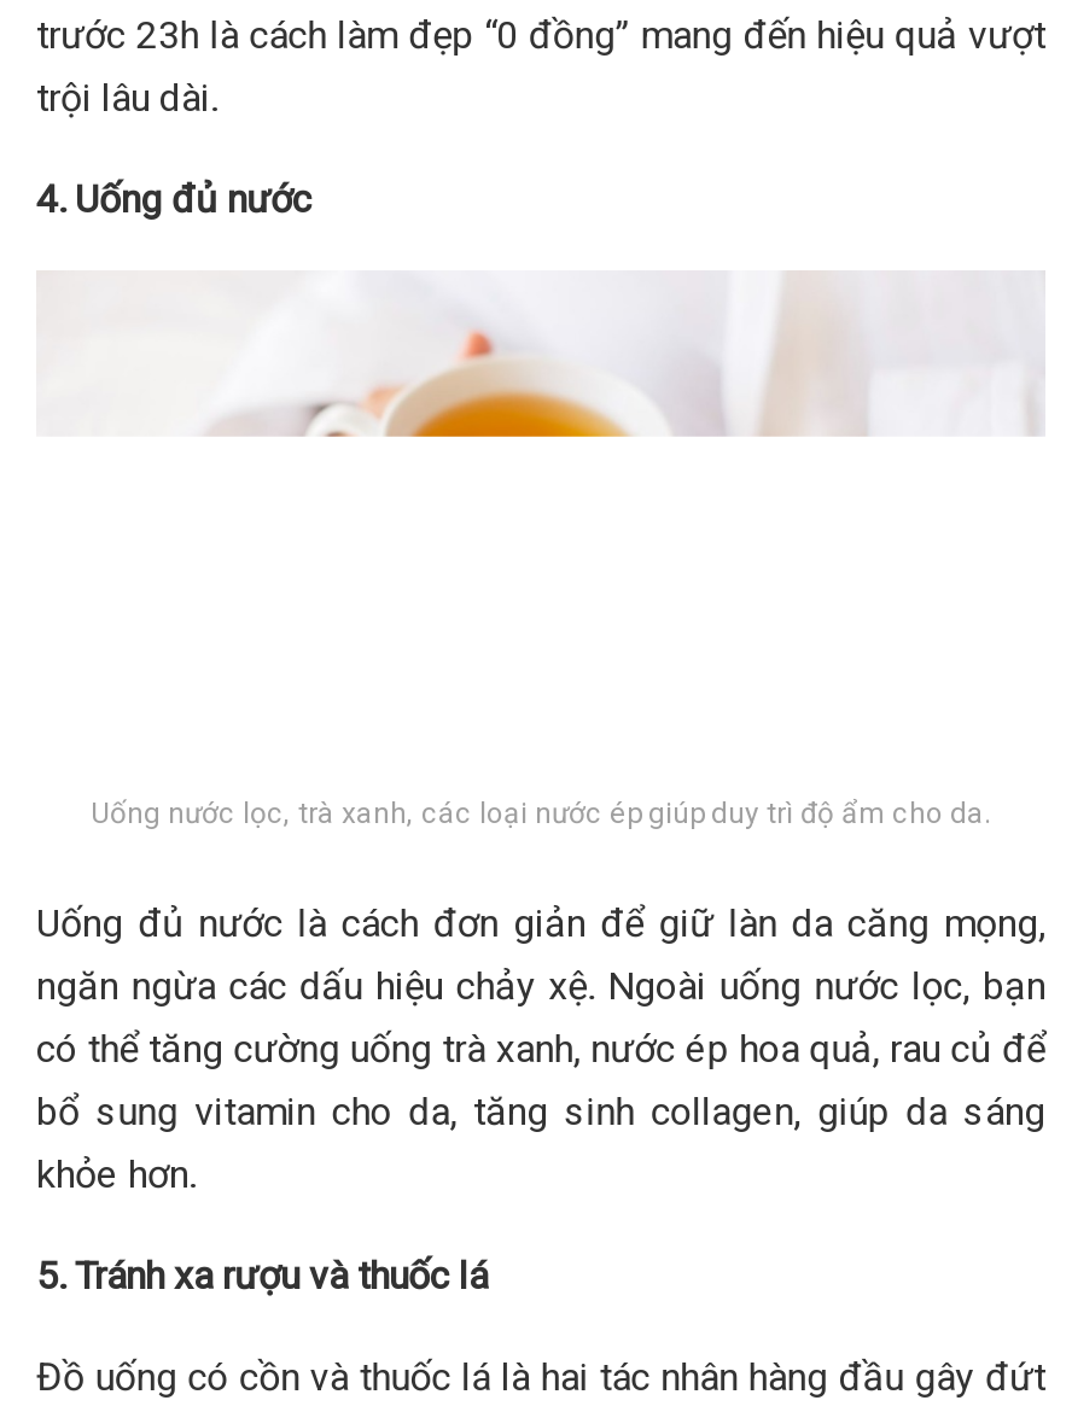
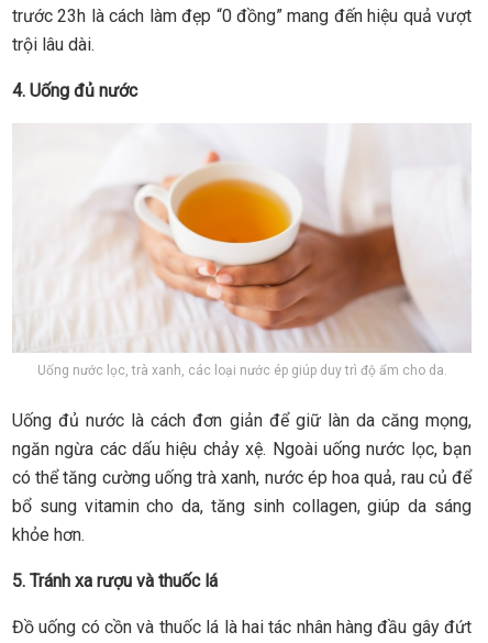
none -> [12,198,472,353] [image]

